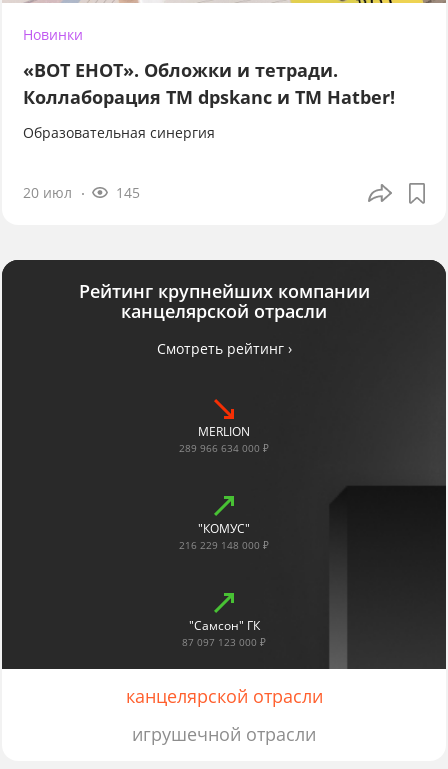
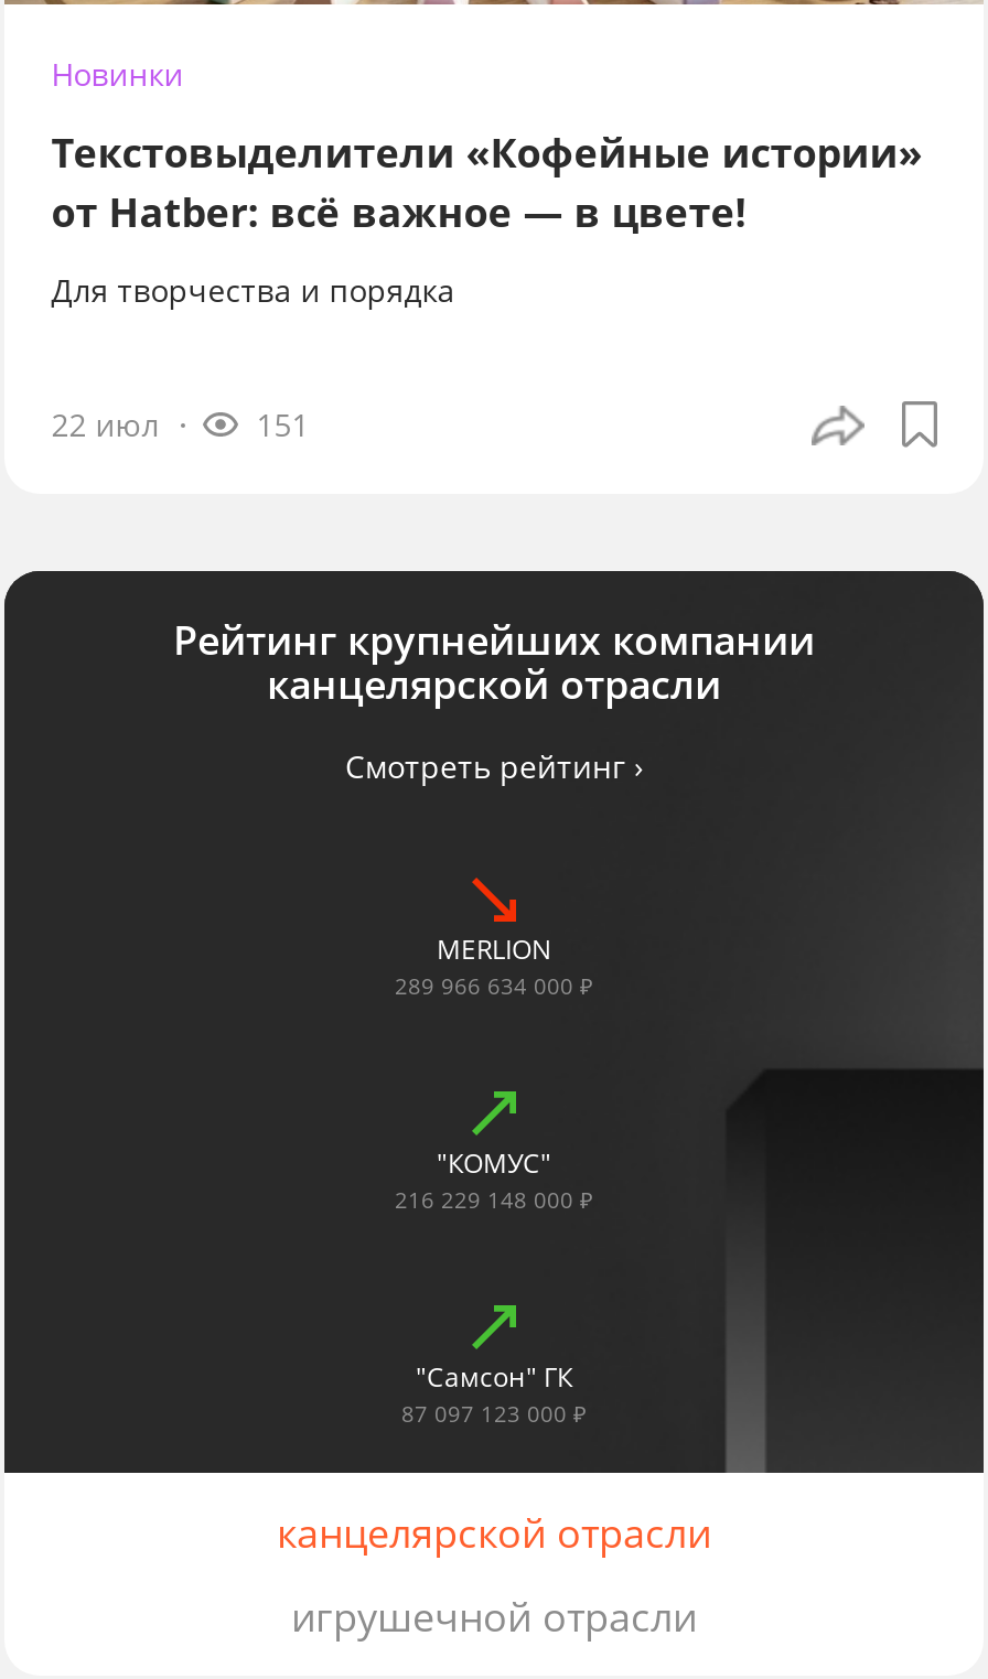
[23,57,395,108] «ВОТ ЕНОТ». Обложки и тетради. | Коллаборация TM dpskanc и ТМ Hatber! -> [51,127,923,239] Текстовыделители «Кофейные истории» | от Hatber: всё важное — в цвете!
[23,122,215,141] Образовательная синергия -> [51,270,455,312] Для творчества и порядка
[23,183,140,202] 20 июл | 145 -> [51,403,309,445] 22 июл | 151

